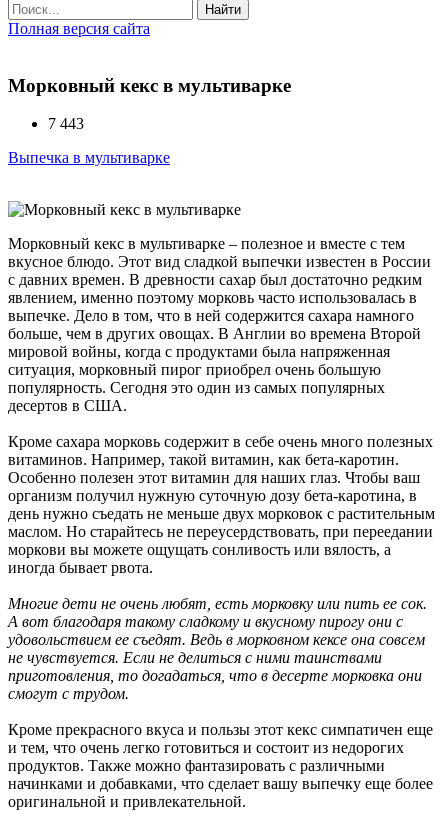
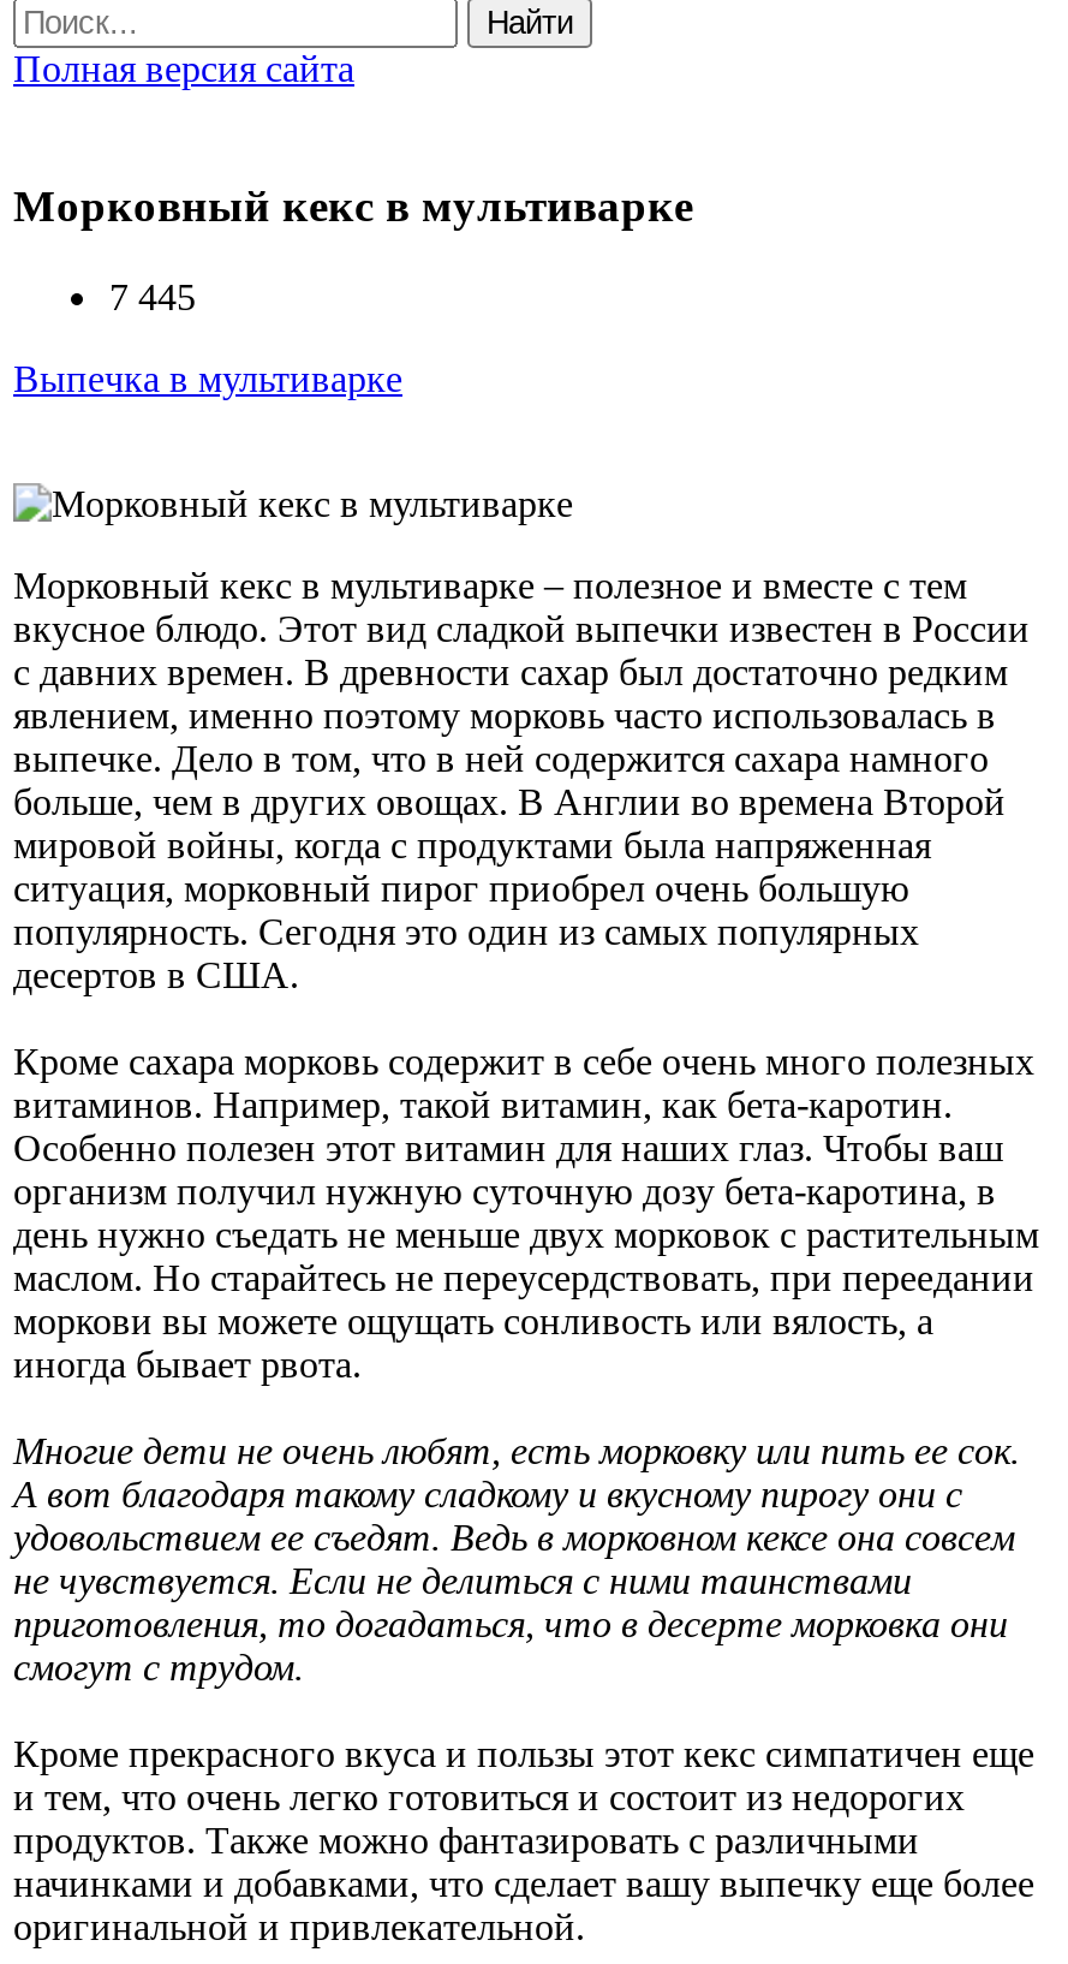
[48,115,84,132] 7 443 -> [109,277,196,318] 7 445

